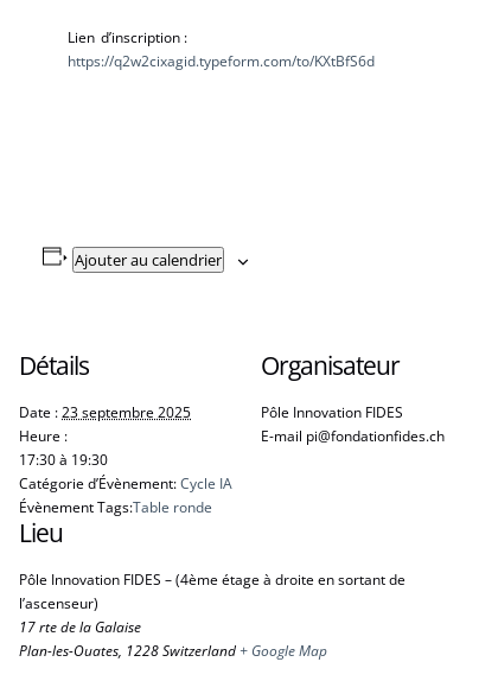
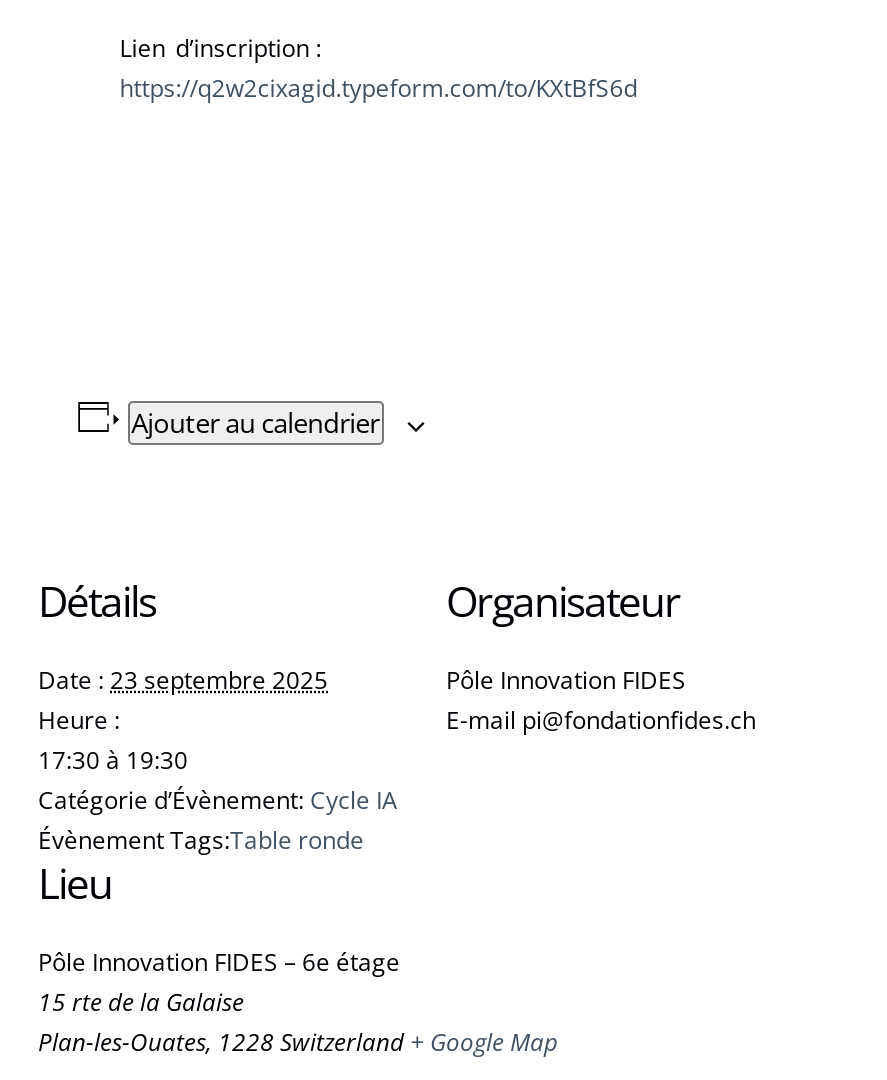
[19,569,405,637] Pôle Innovation FIDES – (4ème étage à droite en sortant de | l’ascenseur) | 17 rte de la Galaise -> [38,945,400,1019] Pôle Innovation FIDES – 6e étage | 15 rte de la Galaise

